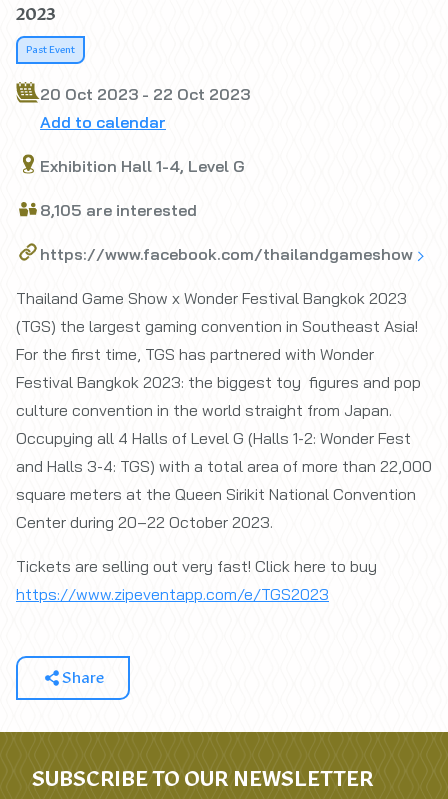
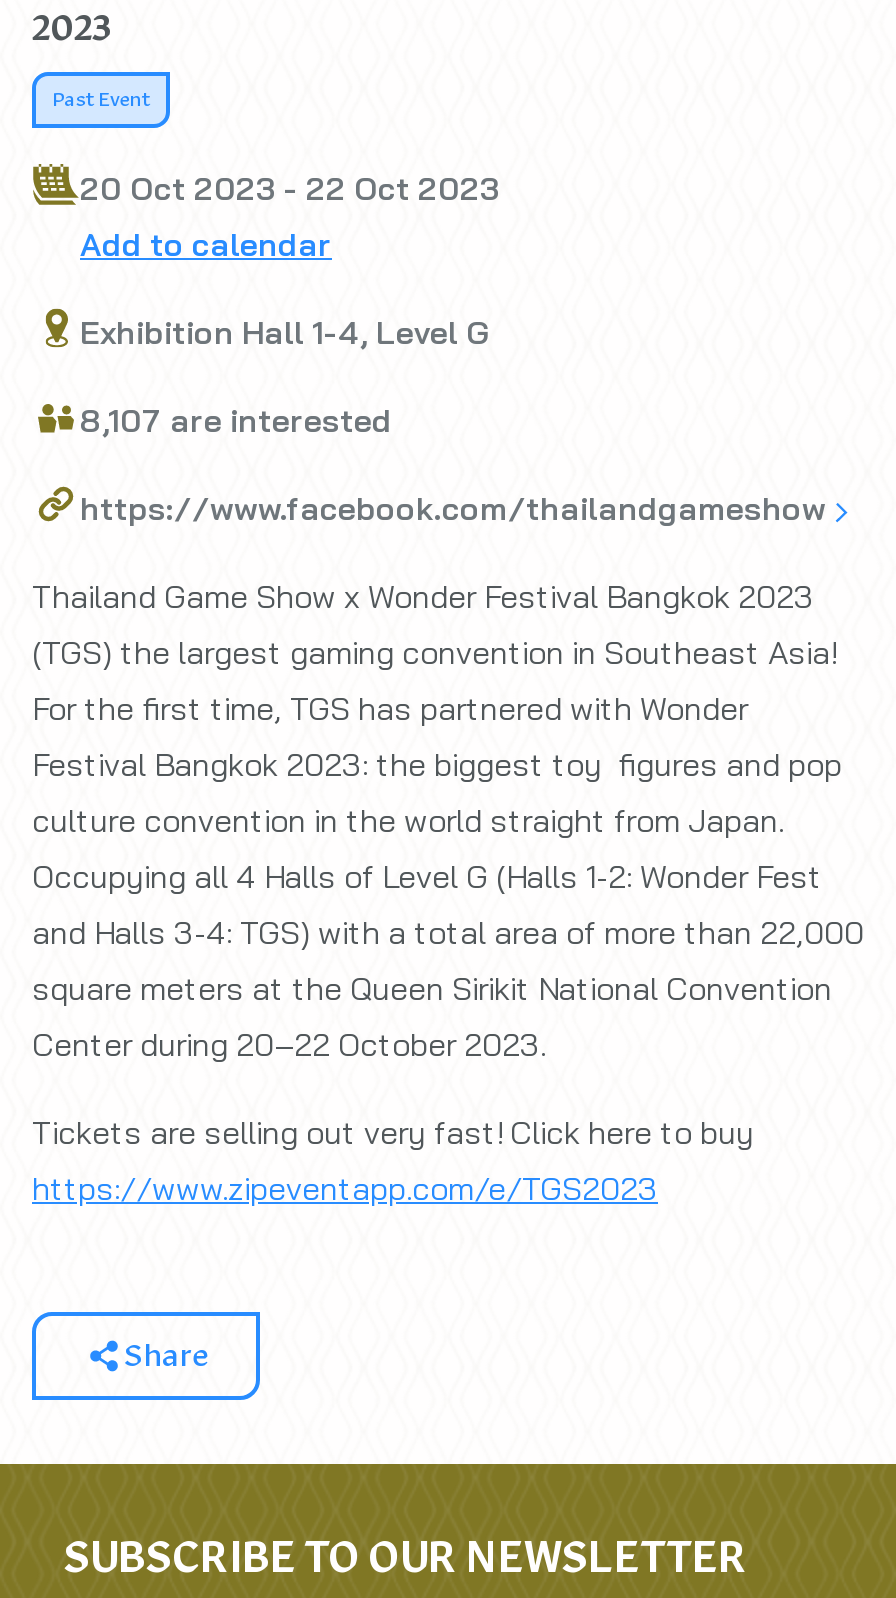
[40,200,197,220] 8,105 are interested -> [80,400,392,440] 8,107 are interested

